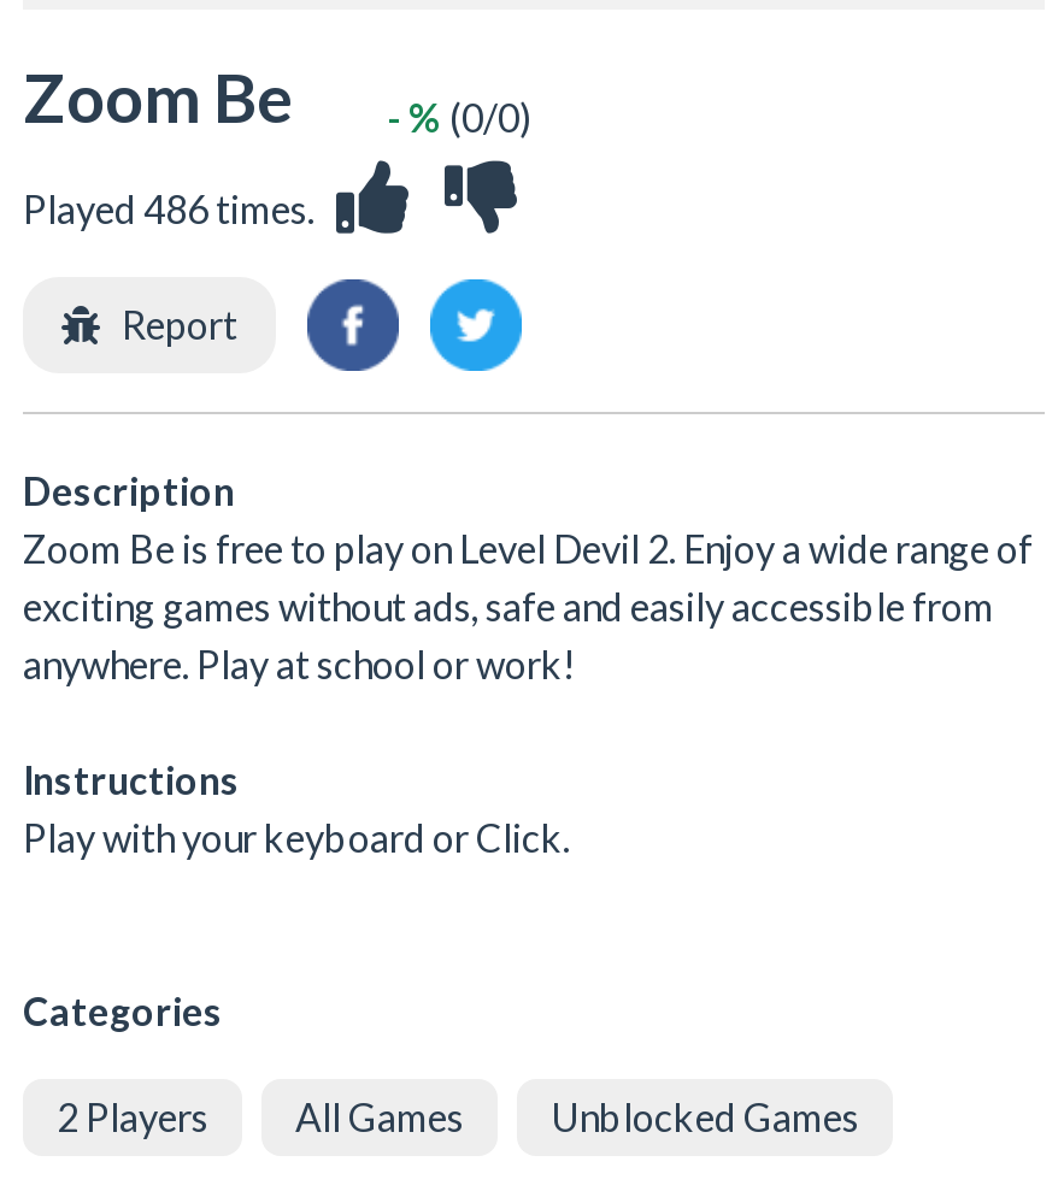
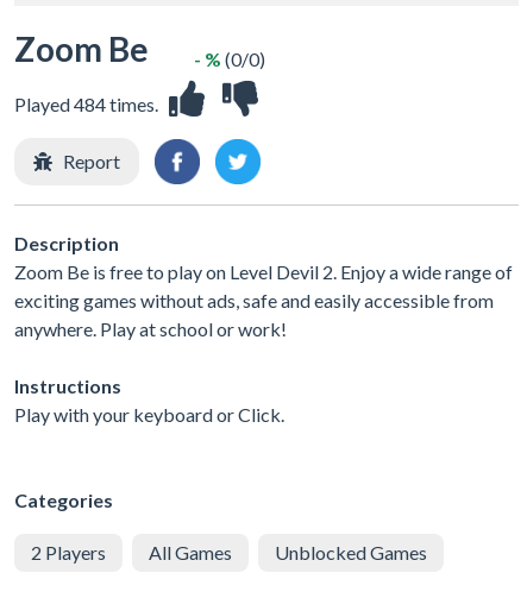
[23,185,315,231] Played 486 times. -> [14,93,158,115] Played 484 times.

